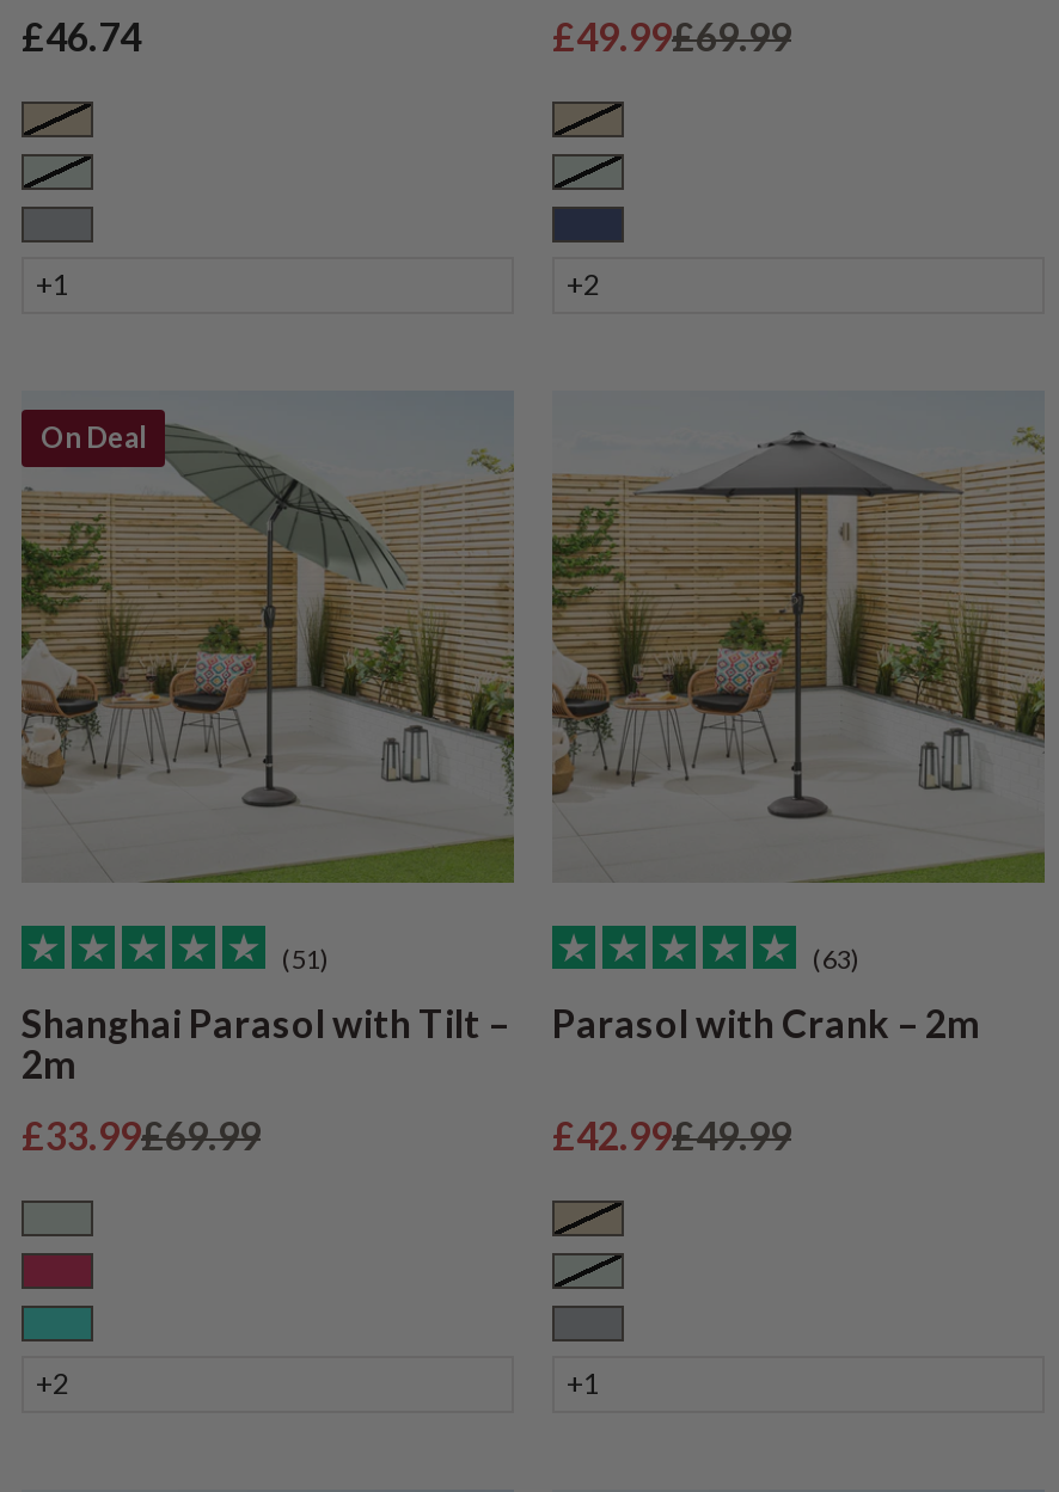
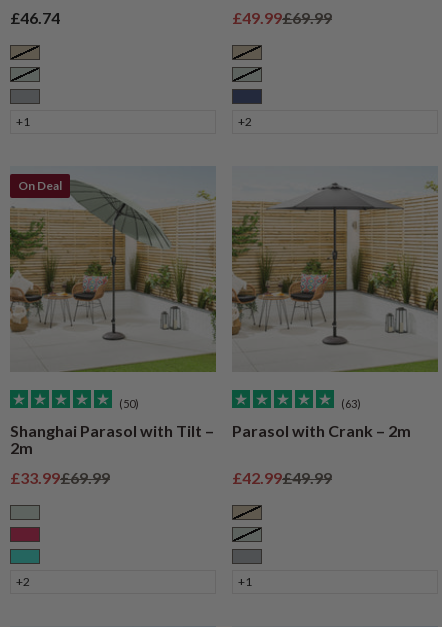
[282,942,330,973] (51) -> [119,397,139,410] (50)

